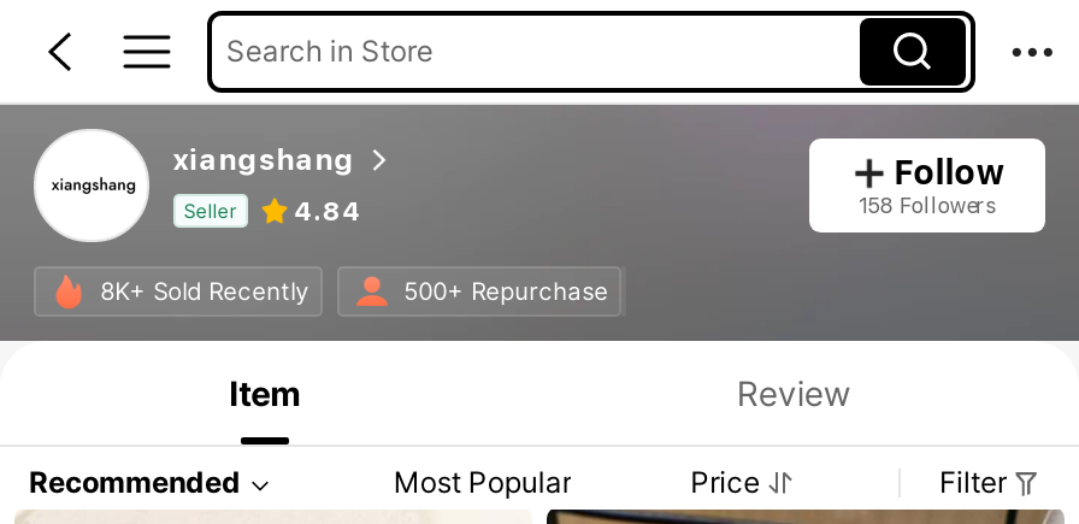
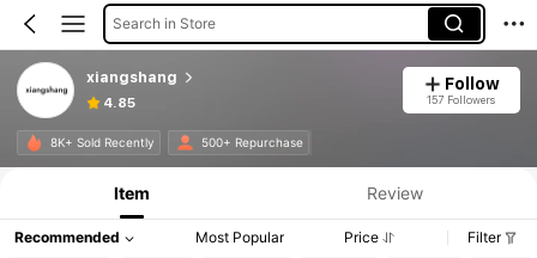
[184,197,361,228] Seller | 4.84 -> [103,96,135,111] 4.85
[858,191,995,218] 158 Followers -> [427,93,495,106] 157 Followers

